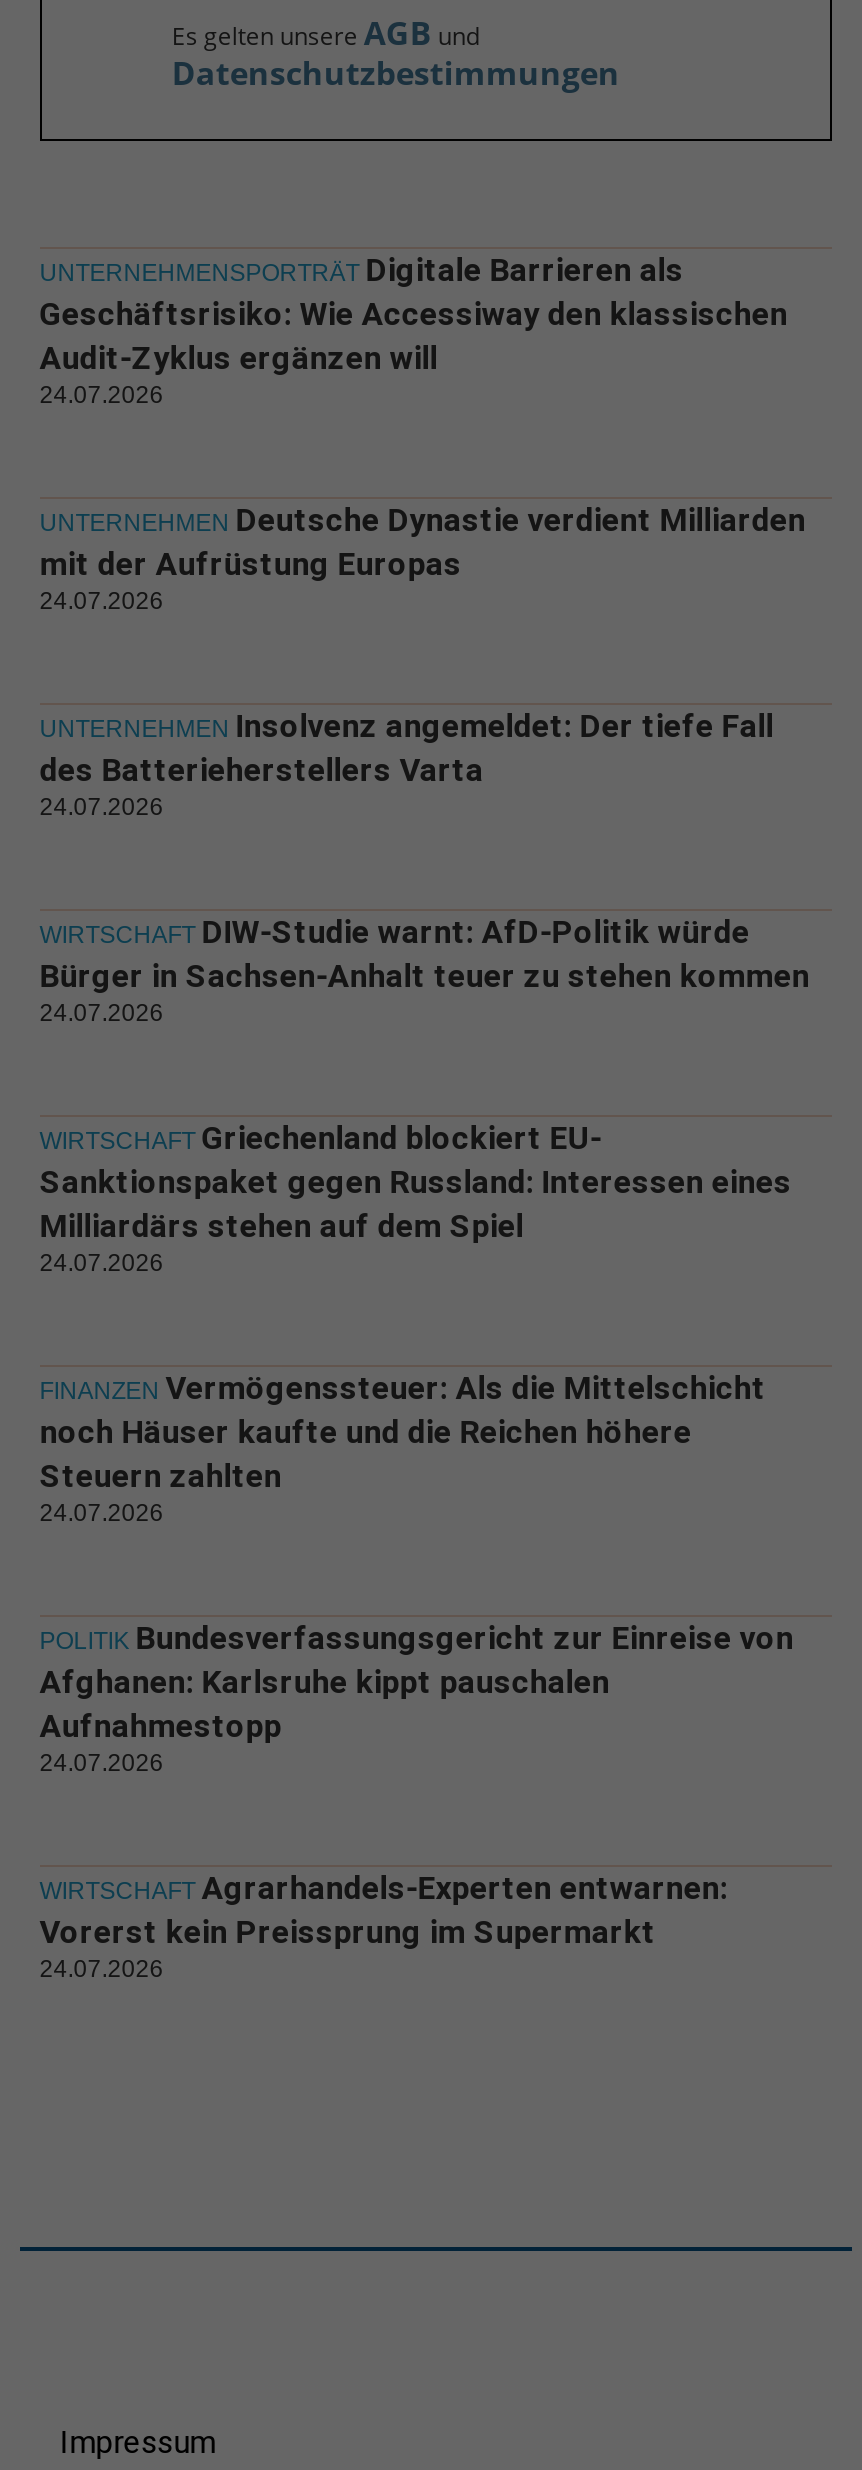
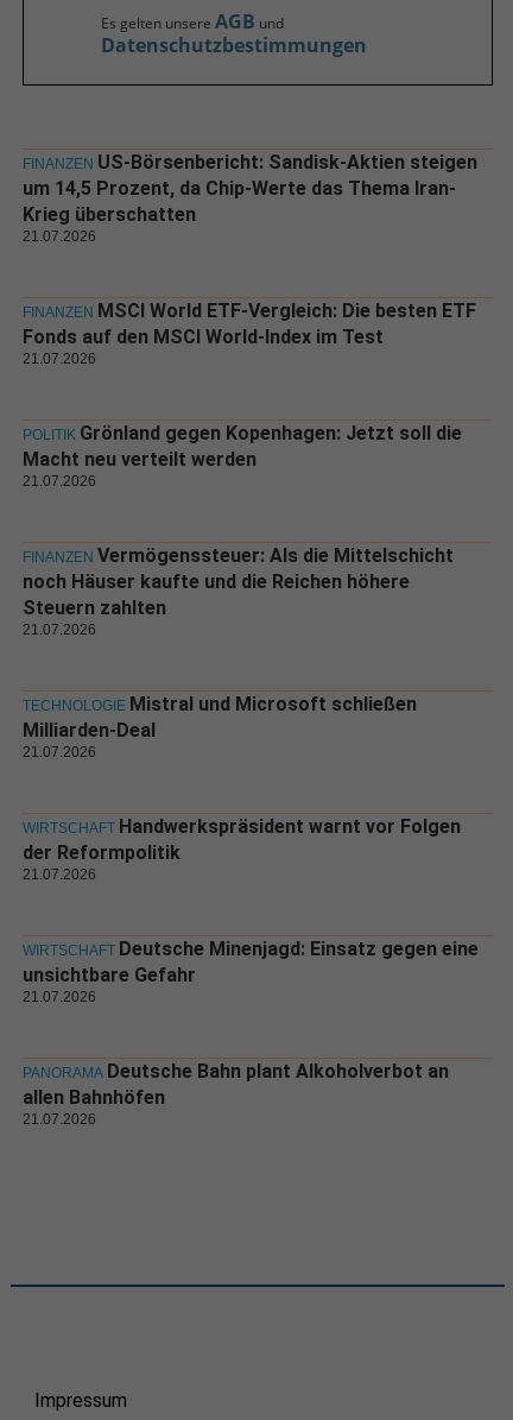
[39,251,809,1277] UNTERNEHMENSPORTRÄT Digitale Barrieren als | Geschäftsrisiko: Wie Accessiway den klassischen | Audit-Zyklus ergänzen will | 24.07.2026 | UNTERNEHMEN Deutsche Dynastie verdient Milliarden | mit der Aufrüstung Europas | 24.07.2026 | UNTERNEHMEN Insolvenz angemeldet: Der tiefe Fall | des Batterieherstellers Varta | 24.07.2026 | WIRTSCHAFT DIW-Studie warnt: AfD-Politik würde | Bürger in Sachsen-Anhalt teuer zu stehen kommen | 24.07.2026 | WIRTSCHAFT Griechenland blockiert EU- | Sanktionspaket gegen Russland: Interessen eines | Milliardärs stehen auf dem Spiel | 24.07.2026 -> [22,151,477,490] FINANZEN US-Börsenbericht: Sandisk-Aktien steigen | um 14,5 Prozent, da Chip-Werte das Thema Iran- | Krieg überschatten | 21.07.2026 | FINANZEN MSCI World ETF-Vergleich: Die besten ETF | Fonds auf den MSCI World-Index im Test | 21.07.2026 | POLITIK Grönland gegen Kopenhagen: Jetzt soll die | Macht neu verteilt werden | 21.07.2026
moved [39,1369,765,1495] -> [22,544,453,619]: FINANZEN Vermögenssteuer: Als die Mittelschicht | noch Häuser kaufte und die Reichen höhere | Steuern zahlten
[39,1499,793,1983] 24.07.2026 | POLITIK Bundesverfassungsgericht zur Einreise von | Afghanen: Karlsruhe kippt pauschalen | Aufnahmestopp | 24.07.2026 | WIRTSCHAFT Agrarhandels-Experten entwarnen: | Vorerst kein Preissprung im Supermarkt | 24.07.2026 -> [22,622,478,1128] 21.07.2026 | TECHNOLOGIE Mistral und Microsoft schließen | Milliarden-Deal | 21.07.2026 | WIRTSCHAFT Handwerkspräsident warnt vor Folgen | der Reformpolitik | 21.07.2026 | WIRTSCHAFT Deutsche Minenjagd: Einsatz gegen eine | unsichtbare Gefahr | 21.07.2026 | PANORAMA Deutsche Bahn plant Alkoholverbot an | allen Bahnhöfen | 21.07.2026

